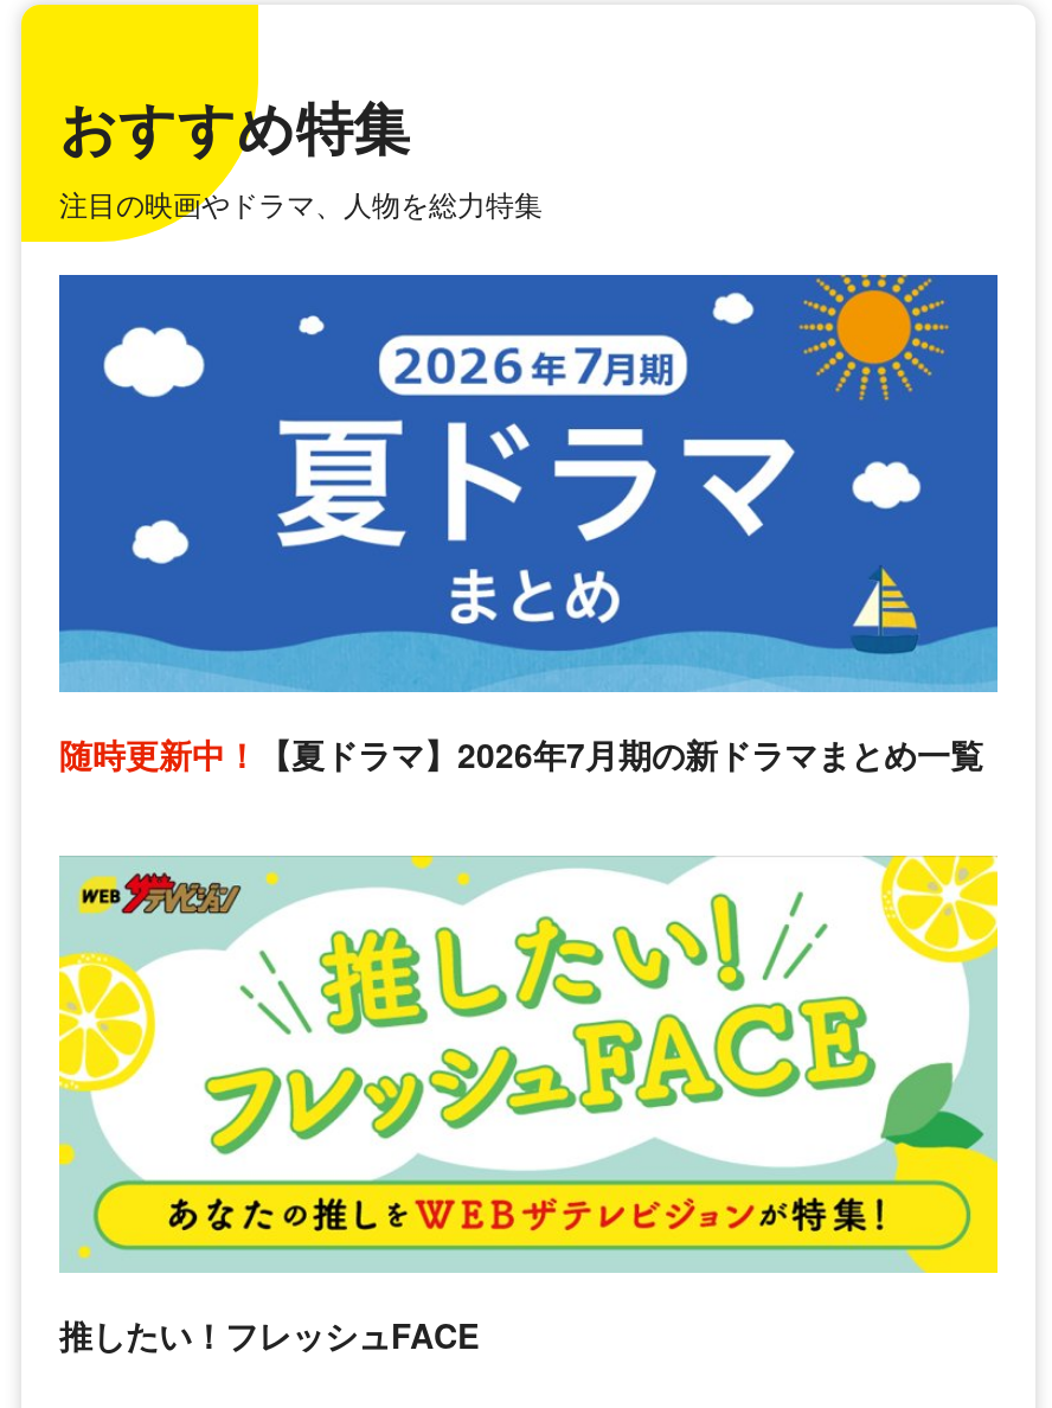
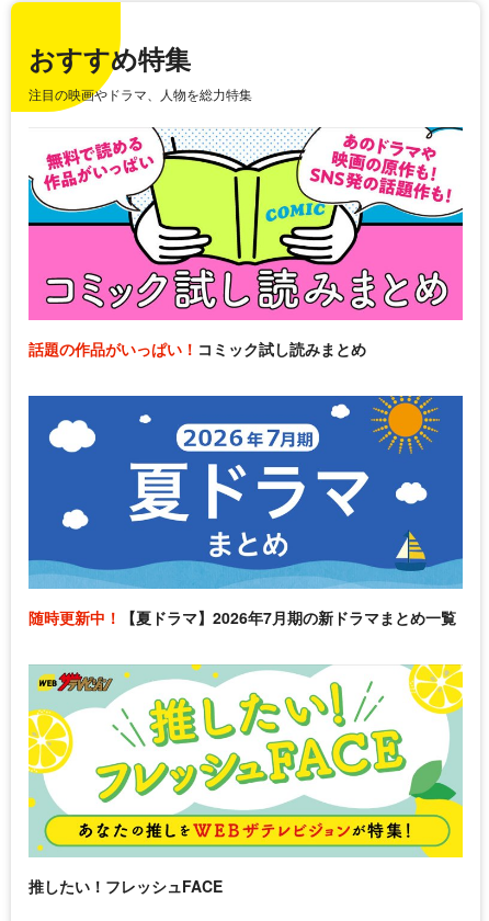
none -> [27,126,464,360] [image] | 話題の作品がいっぱい！コミック試し読みまとめ

